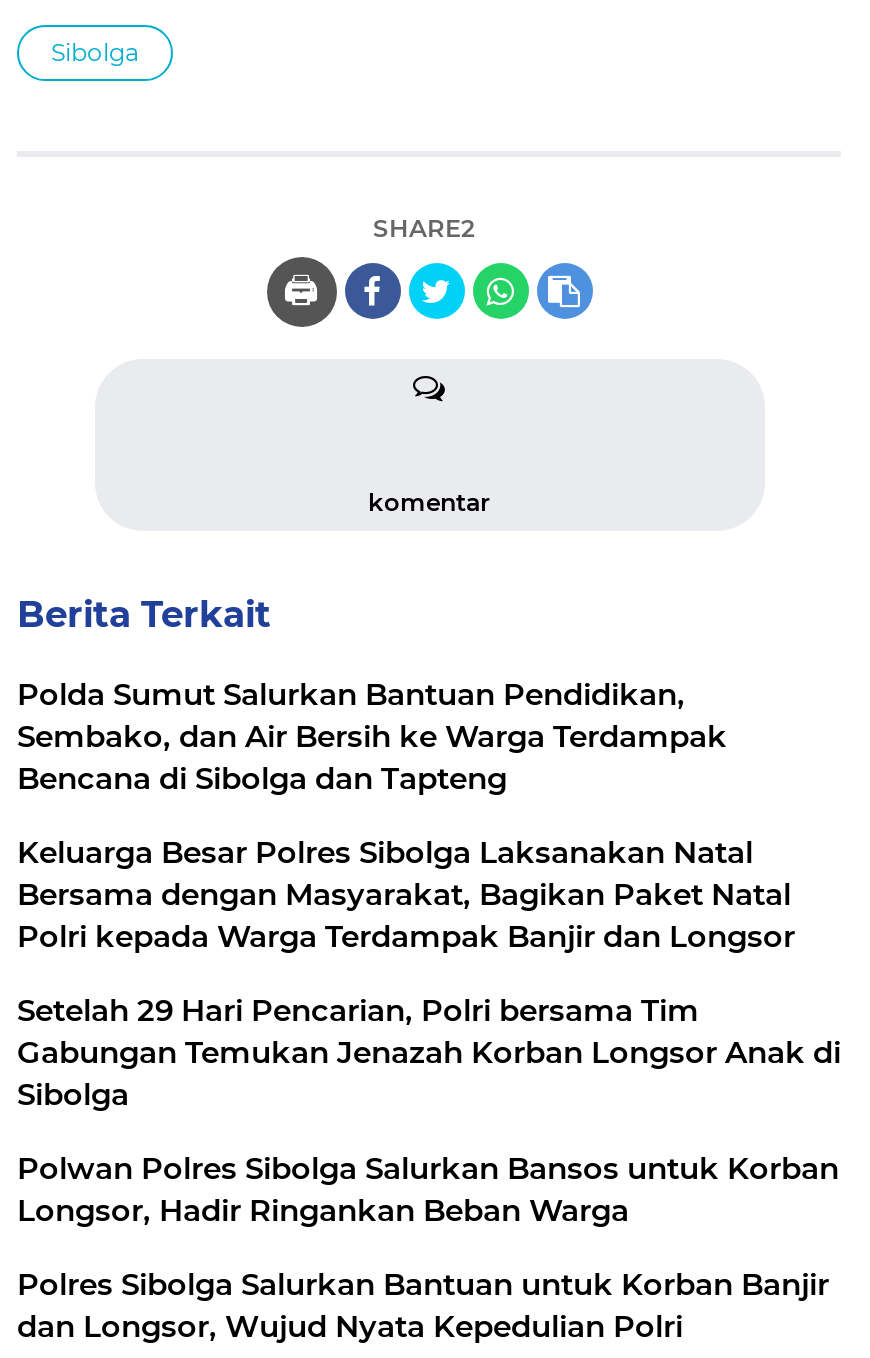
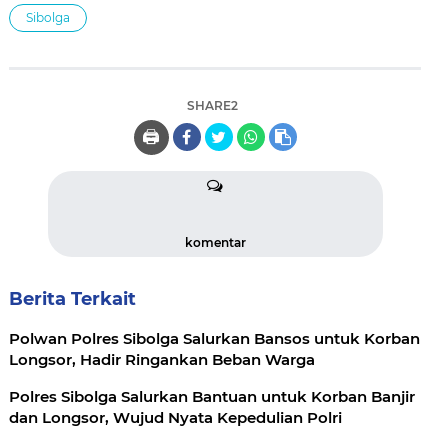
[17,675,841,1113] Polda Sumut Salurkan Bantuan Pendidikan, | Sembako, dan Air Bersih ke Warga Terdampak | Bencana di Sibolga dan Tapteng | Keluarga Besar Polres Sibolga Laksanakan Natal | Bersama dengan Masyarakat, Bagikan Paket Natal | Polri kepada Warga Terdampak Banjir dan Longsor | Setelah 29 Hari Pencarian, Polri bersama Tim | Gabungan Temukan Jenazah Korban Longsor Anak di | Sibolga -> none

